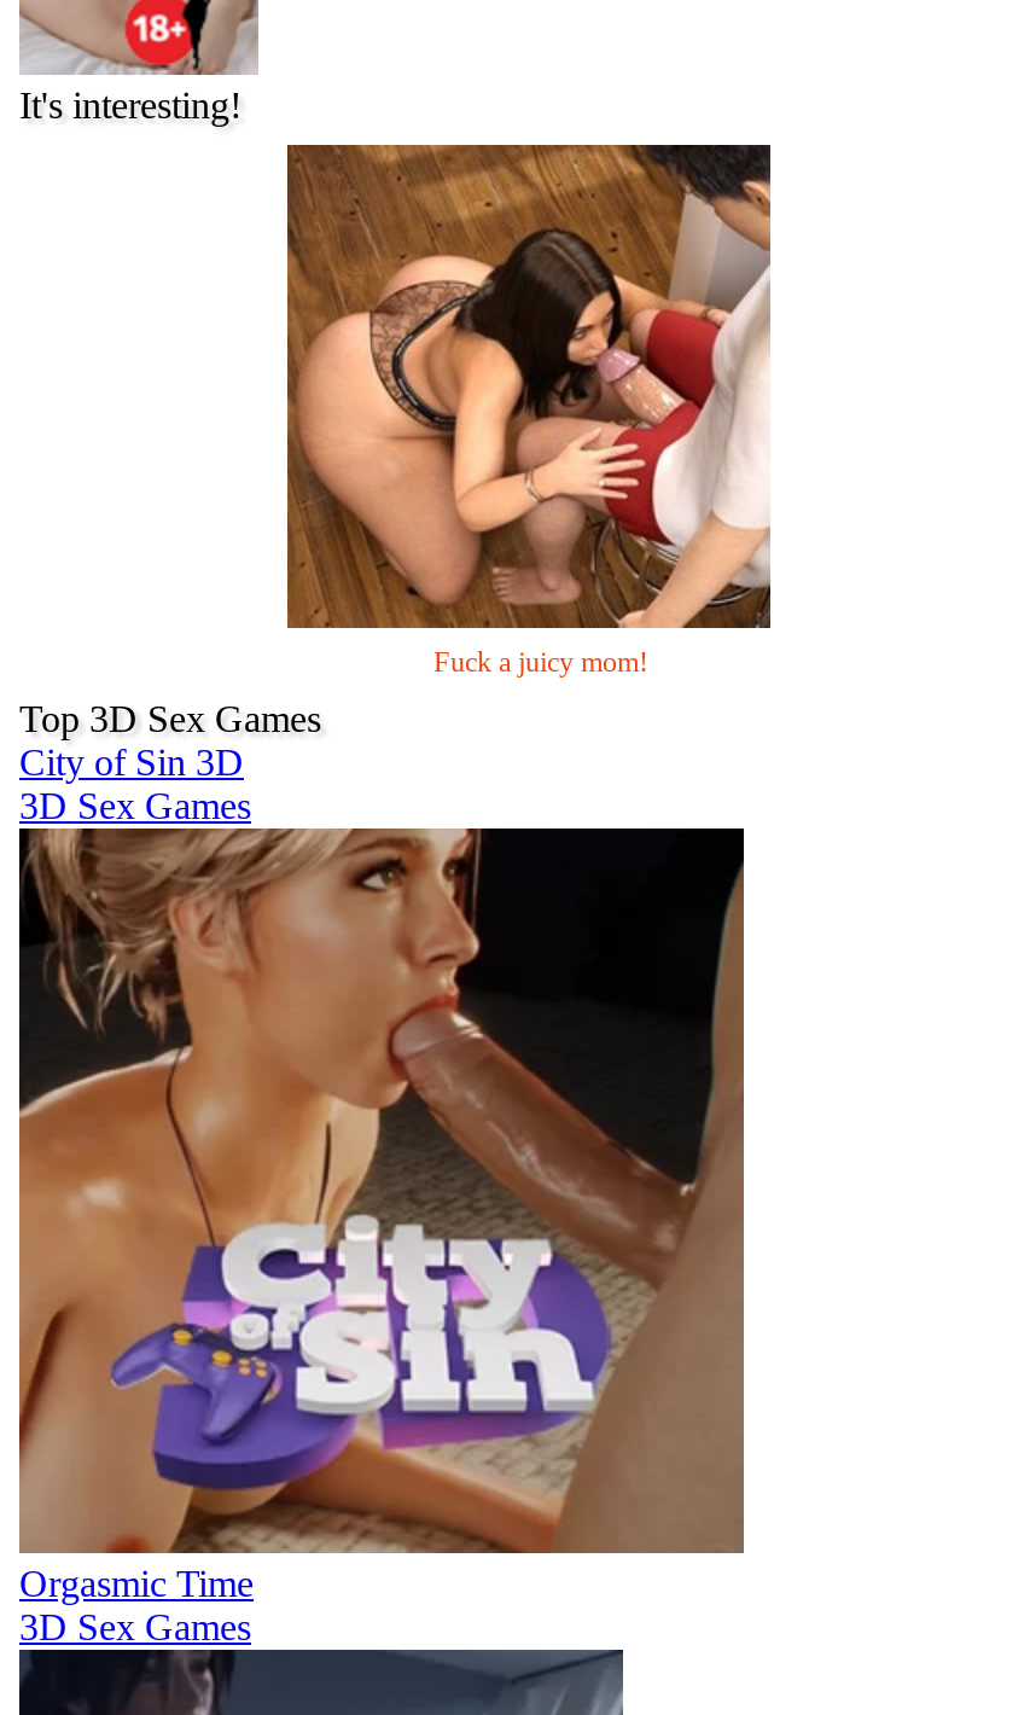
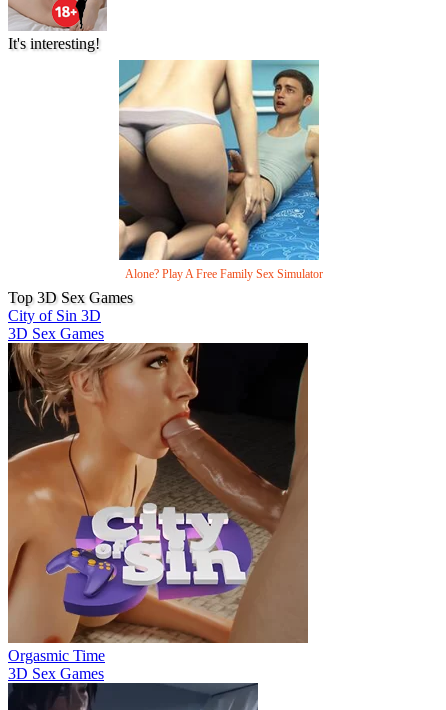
[285,143,773,679] [image] | Fuck a juicy mom! -> [118,59,323,281] [image] | Alone? Play A Free Family Sex Simulator

